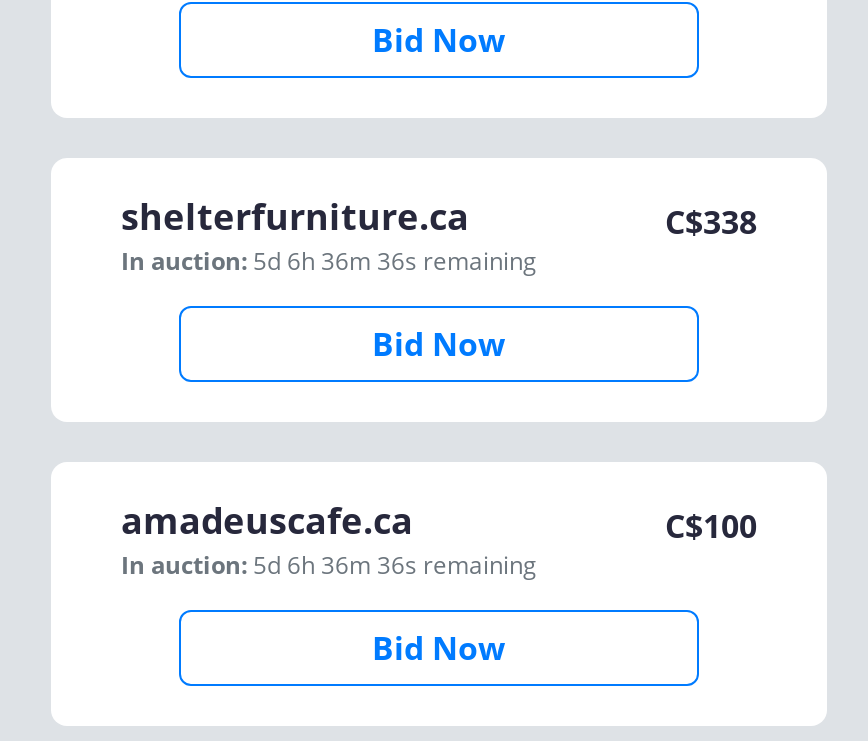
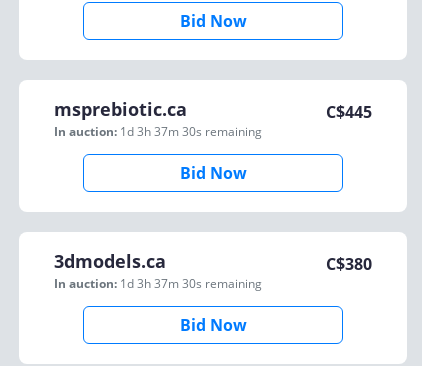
[121,192,537,278] shelterfurniture.ca | In auction: 5d 6h 36m 36s remaining -> [54,97,262,140] msprebiotic.ca | In auction: 1d 3h 37m 30s remaining
[665,200,757,244] C$338 -> [326,101,372,123] C$445
[121,496,537,582] amadeuscafe.ca | In auction: 5d 6h 36m 36s remaining -> [54,249,262,292] 3dmodels.ca | In auction: 1d 3h 37m 30s remaining
[665,504,757,548] C$100 -> [326,253,372,275] C$380

